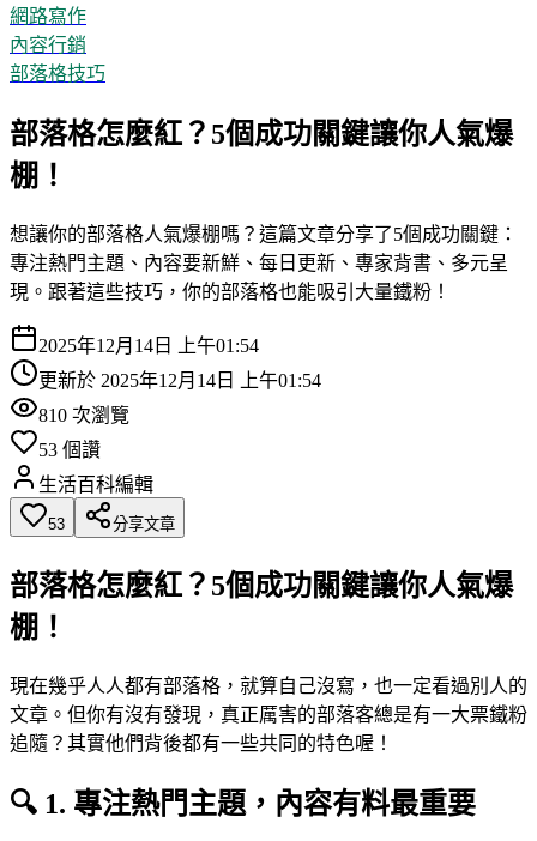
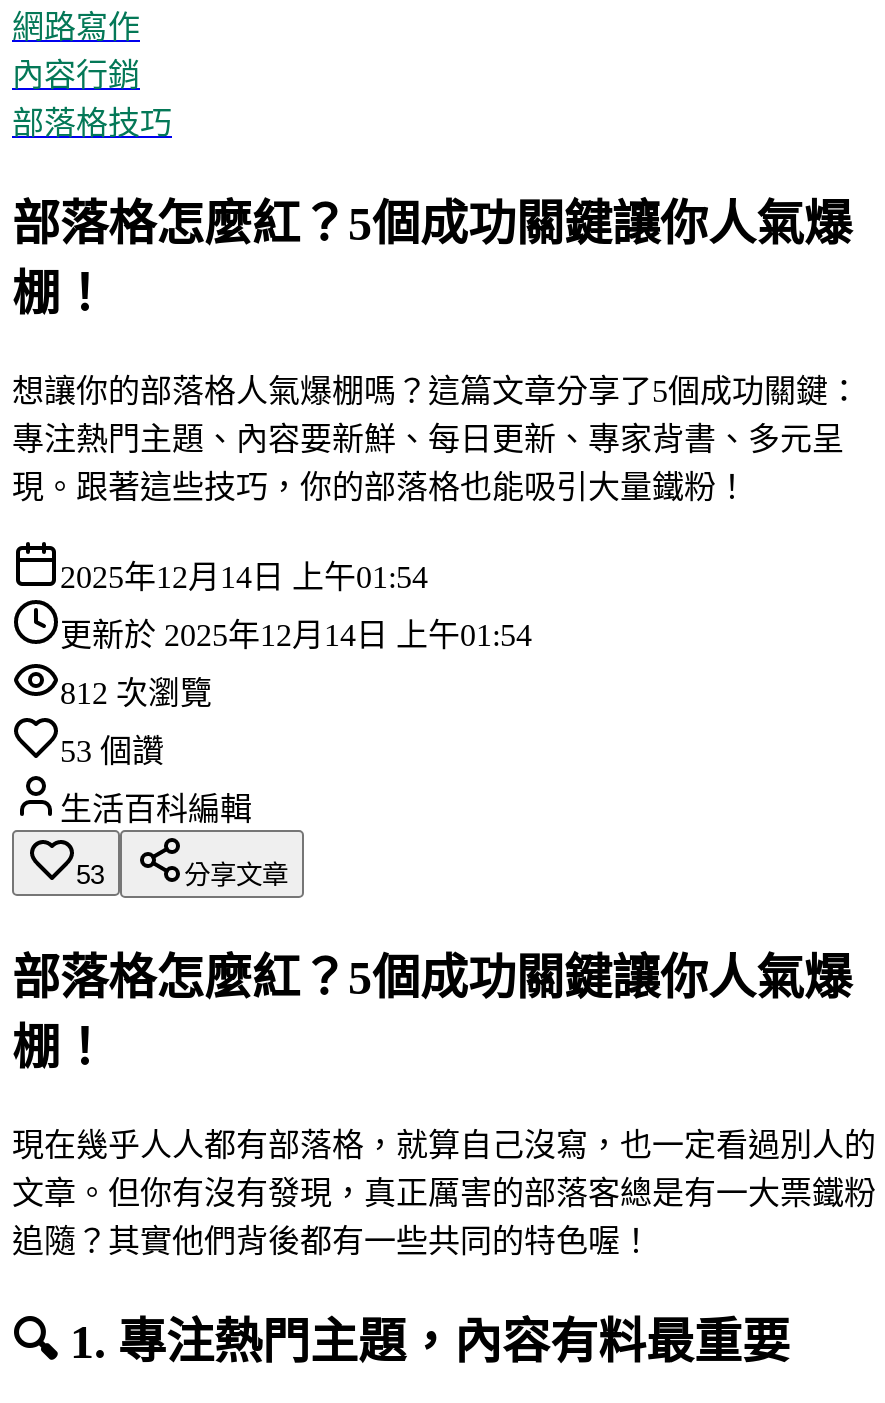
[38,405,129,425] 810次瀏覽 -> [60,676,212,710] 812次瀏覽

